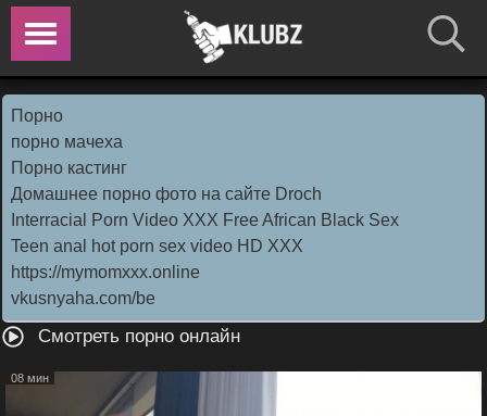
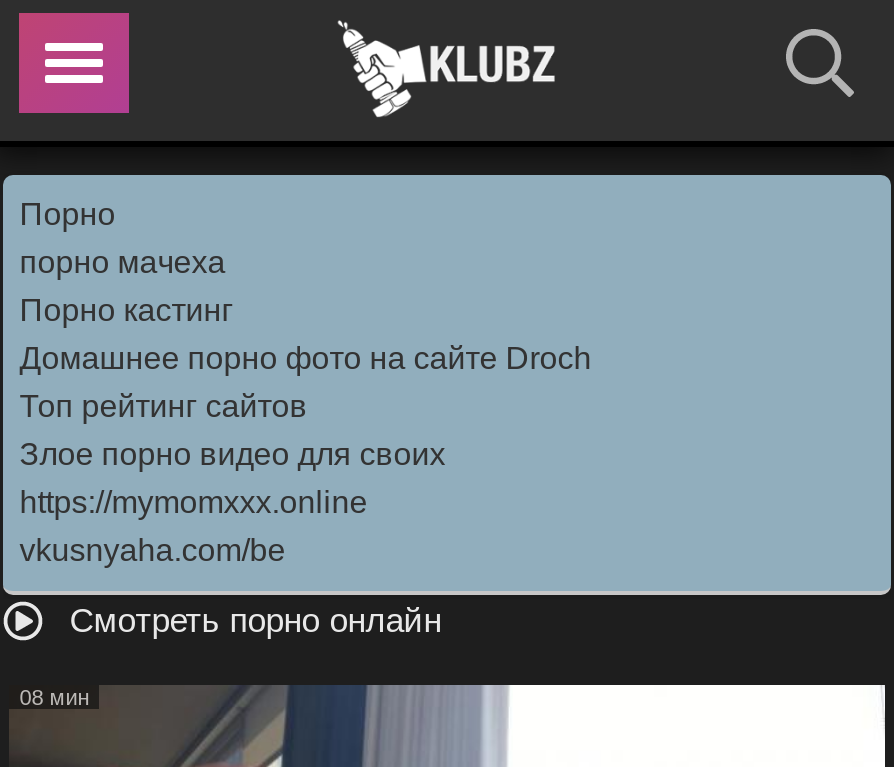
[11,211,399,255] Interracial Porn Video XXX Free African Black Sex | Teen anal hot porn sex video HD XXX -> [19,389,445,471] Топ рейтинг сайтов | Злое порно видео для своих

